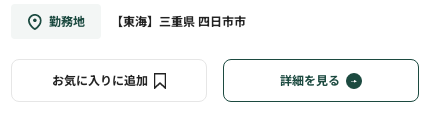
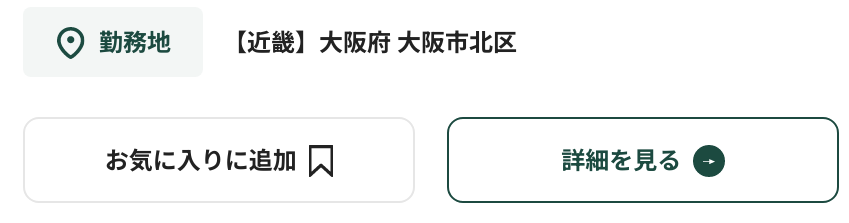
[111,14,246,29] 【東海】三重県 四日市市 -> [223,27,517,57] 【近畿】大阪府 大阪市北区

